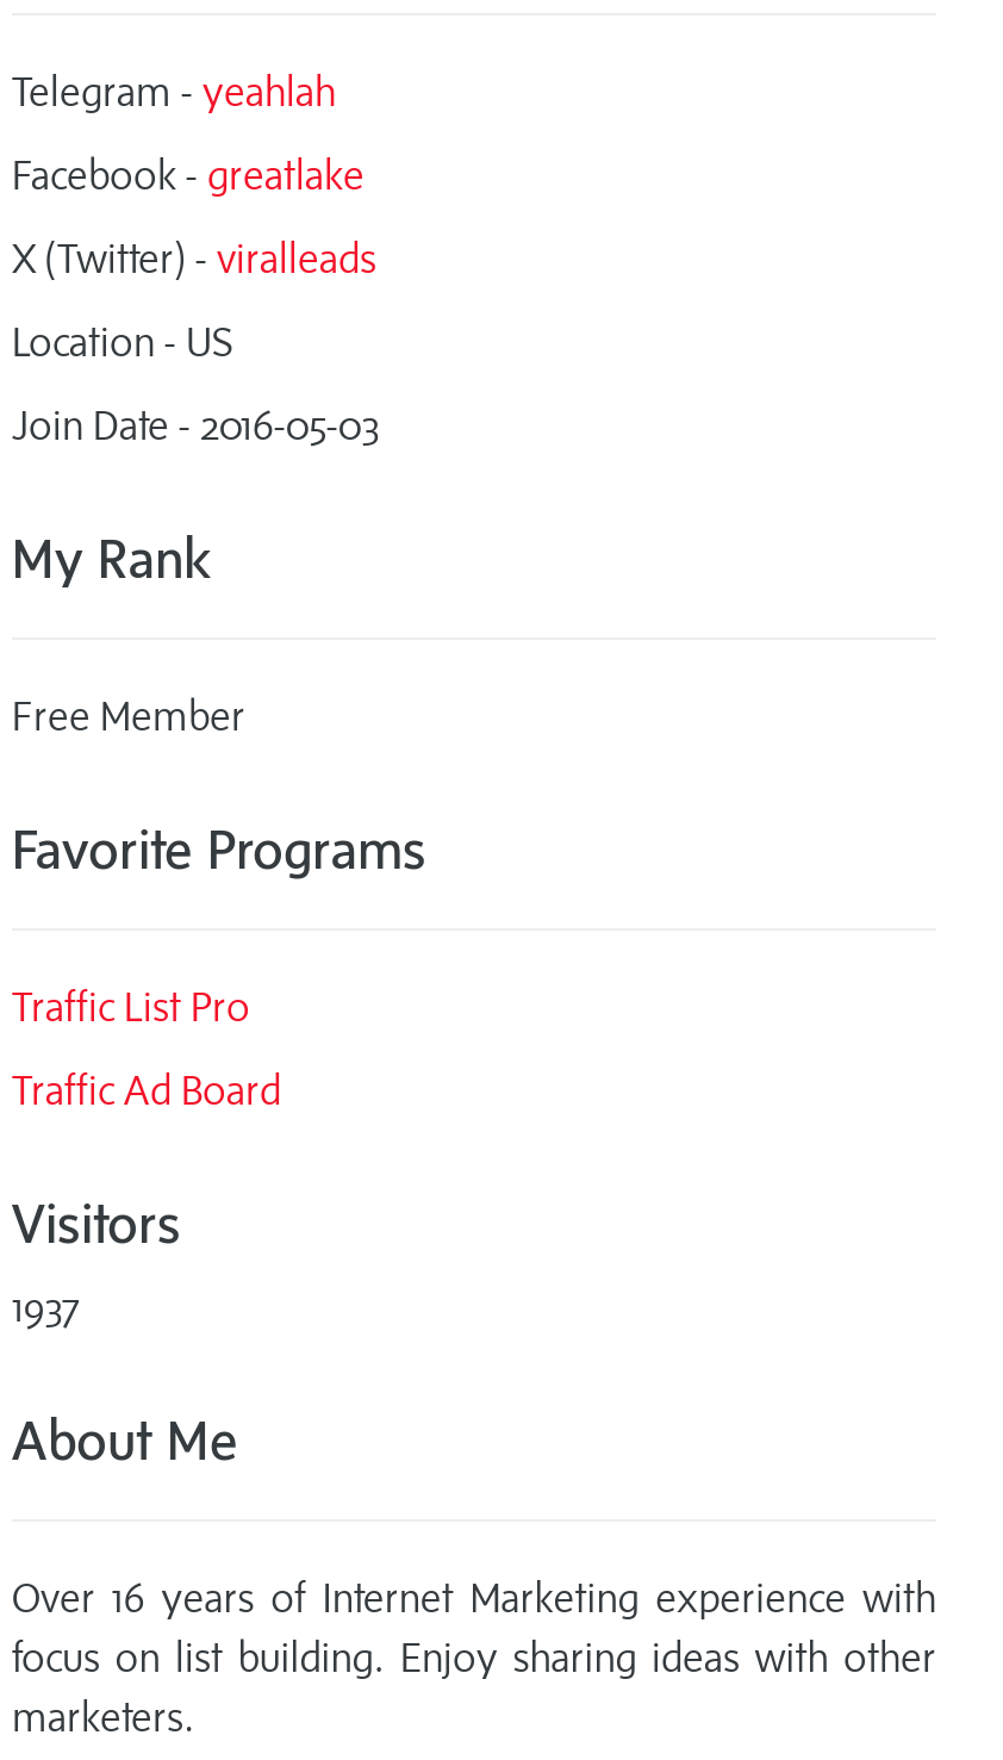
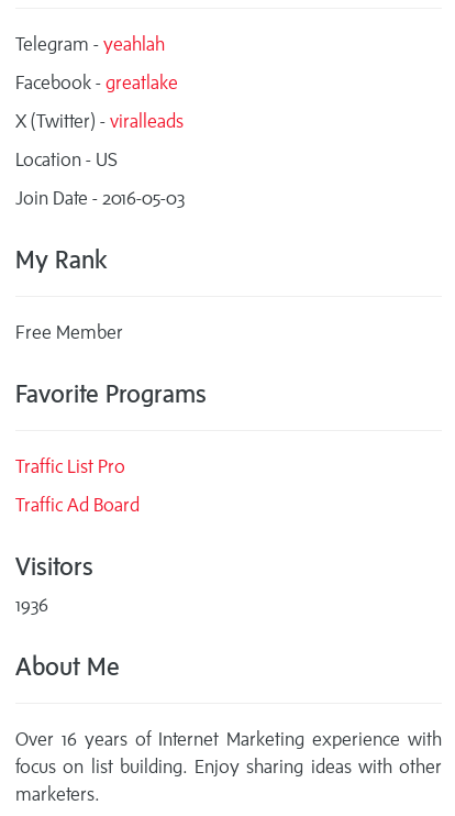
[12,1284,81,1332] 1937 -> [15,594,48,616] 1936

